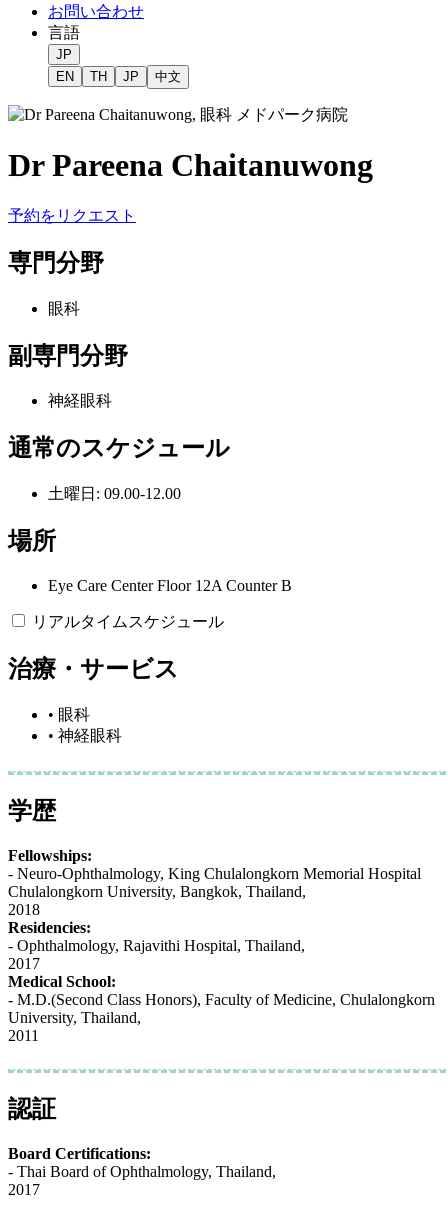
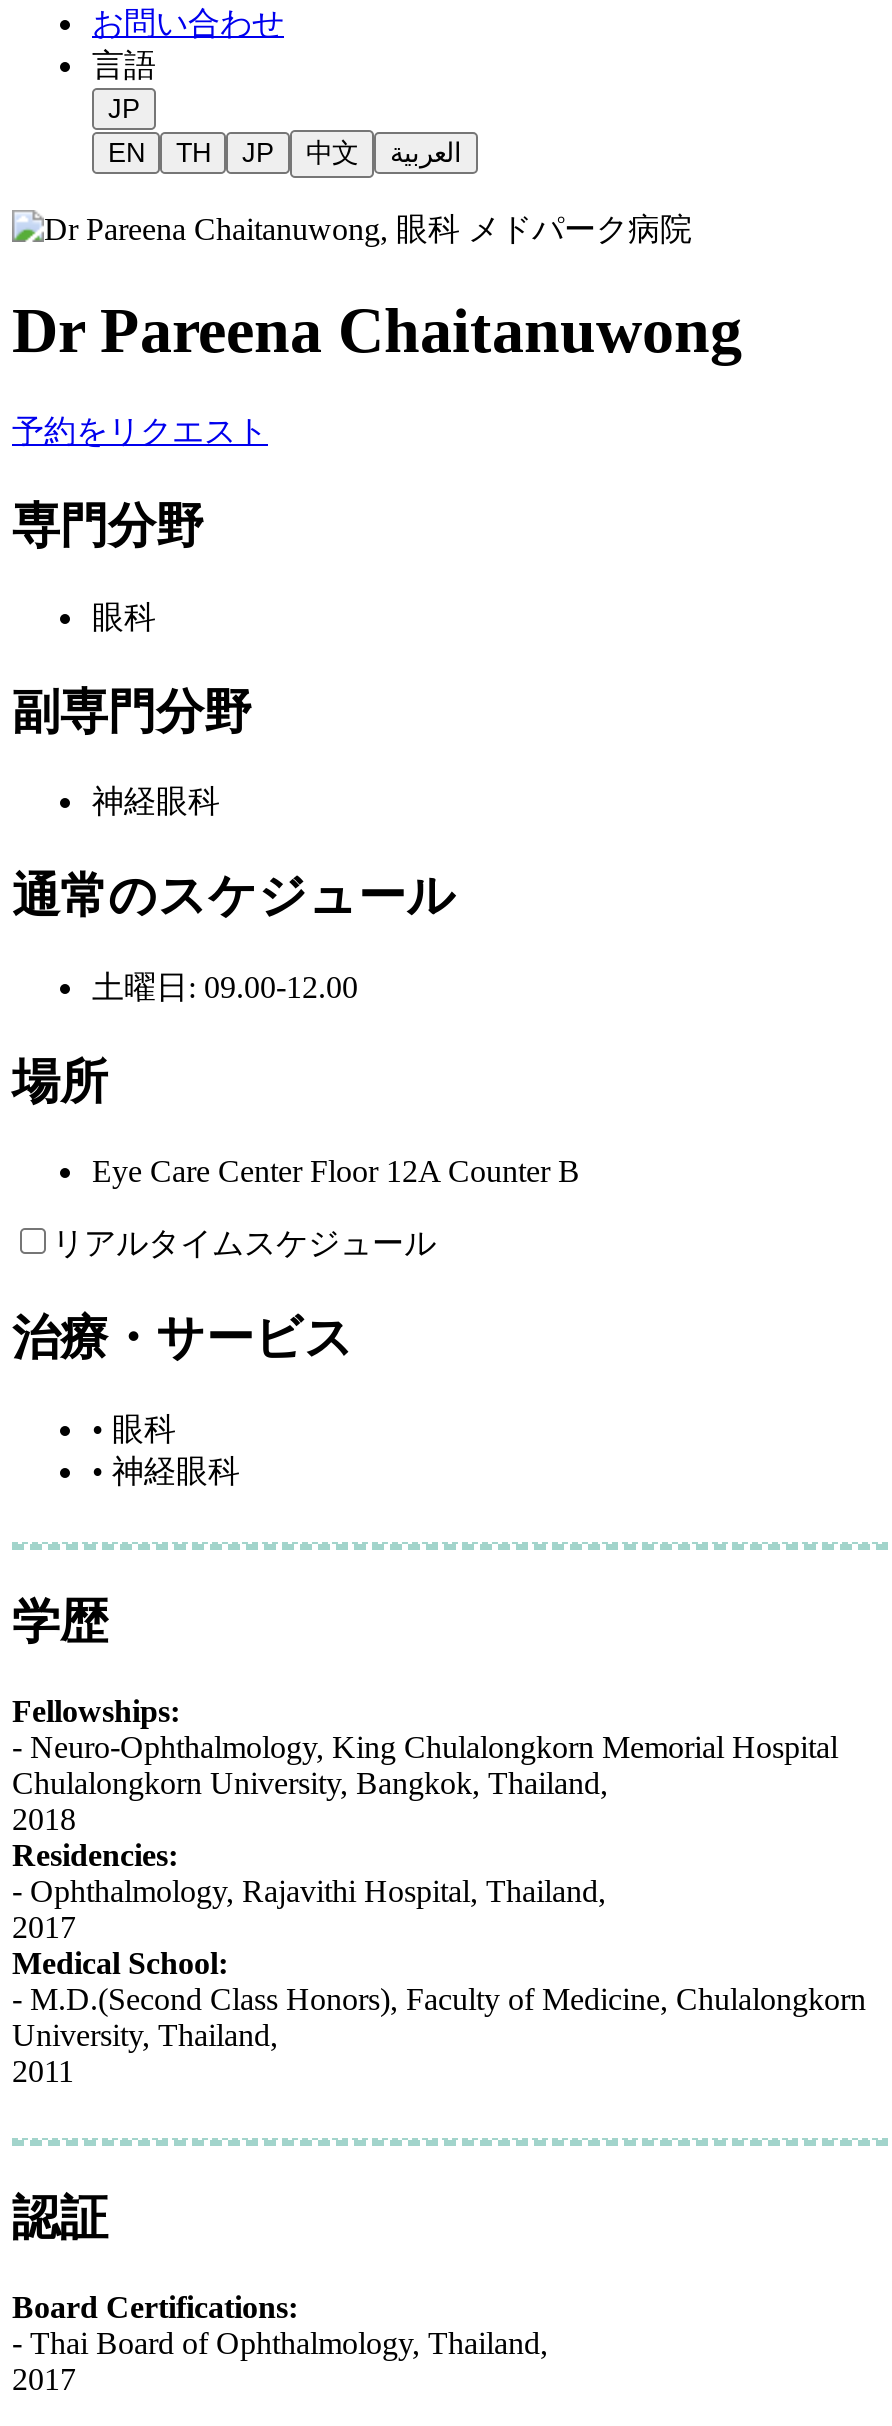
none -> [390,138,462,168] العربية

